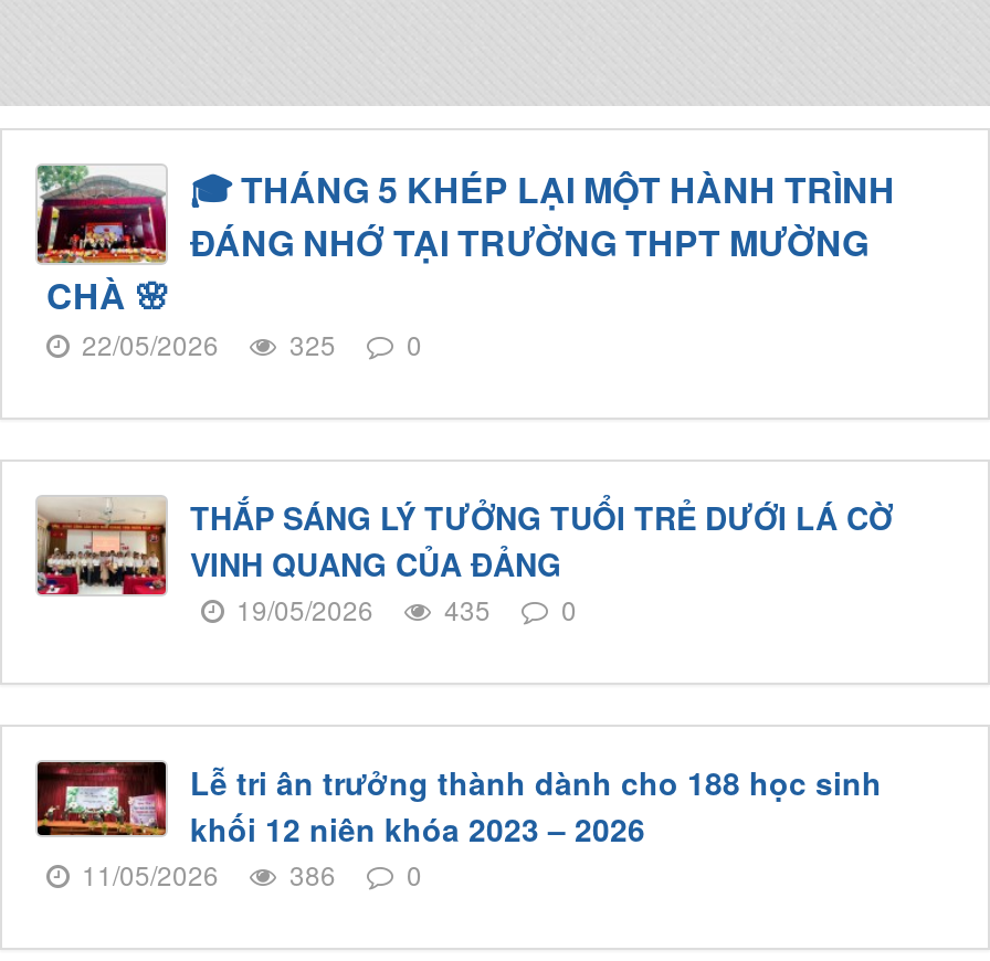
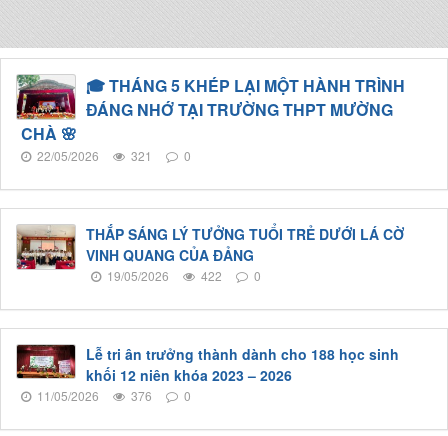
[75,325,422,362] 22/05/2026 325 0 -> [34,147,191,164] 22/05/2026 321 0
[230,590,577,627] 19/05/2026 435 0 -> [104,267,261,284] 19/05/2026 422 0
[75,855,422,893] 11/05/2026 386 0 -> [34,387,191,404] 11/05/2026 376 0

